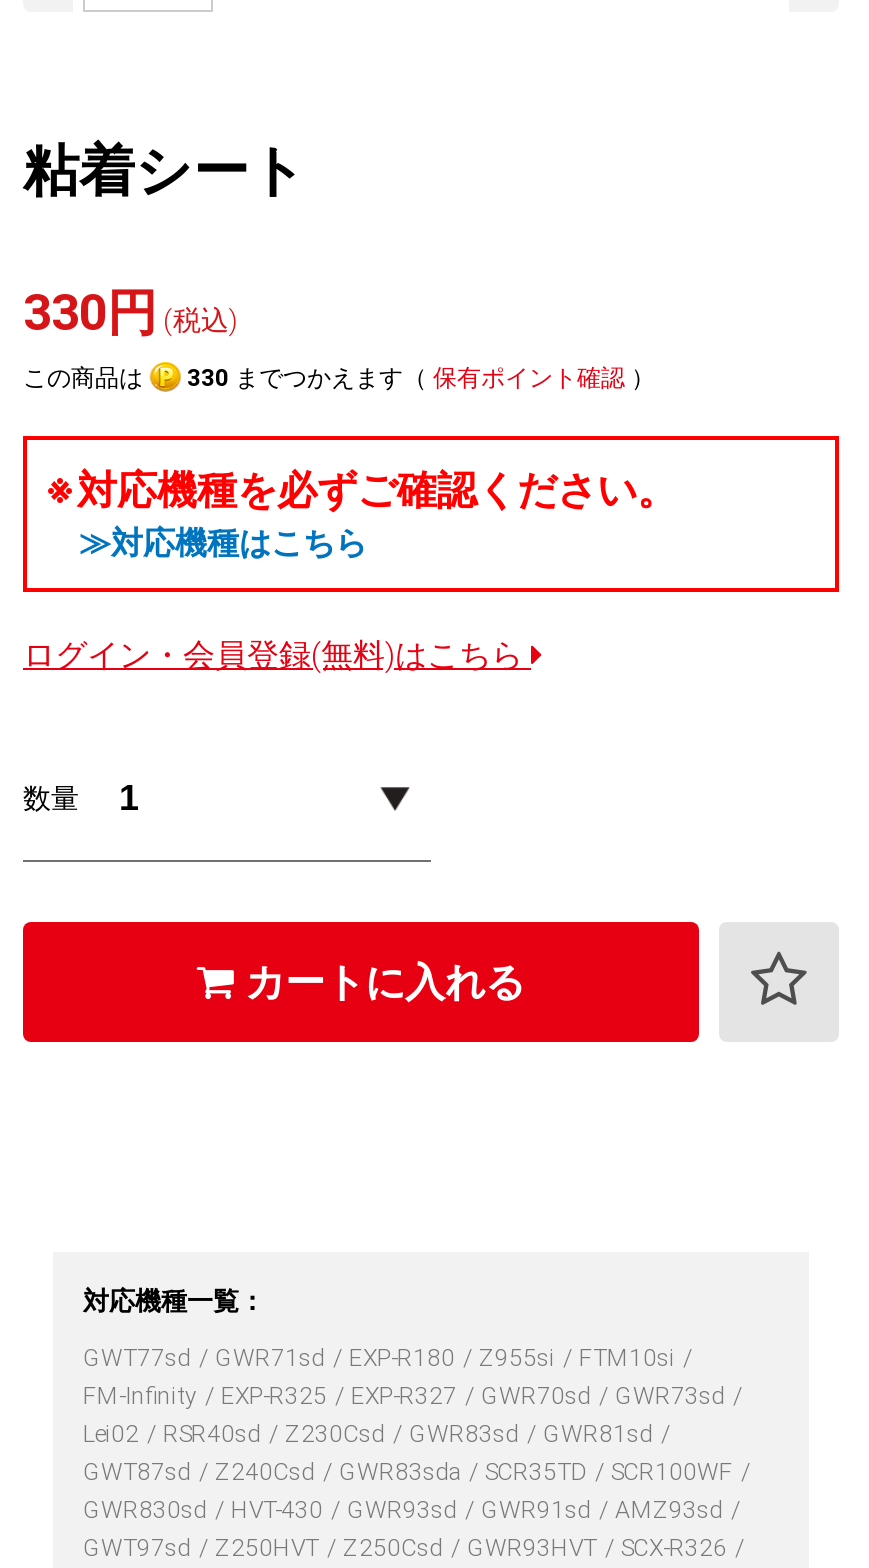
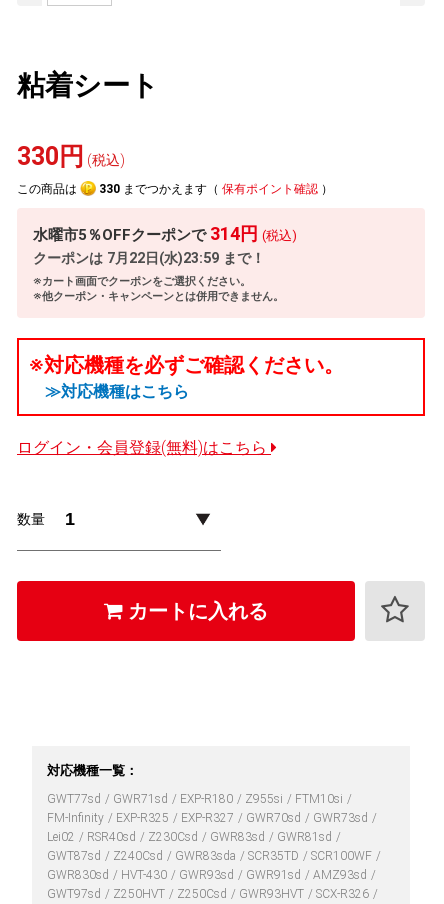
none -> [33,223,297,303] 水曜市5％OFFクーポンで314円 (税込) | クーポンは7月22日(水)23:59まで！ | ※カート画面でクーポンをご選択ください。 | ※他クーポン・キャンペーンとは併用できません。

